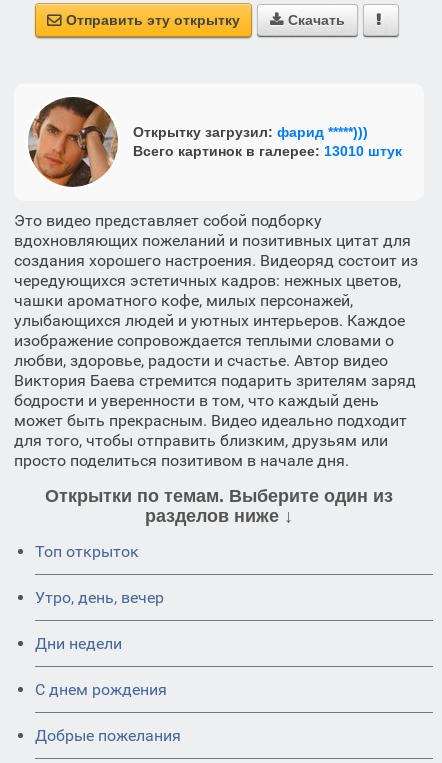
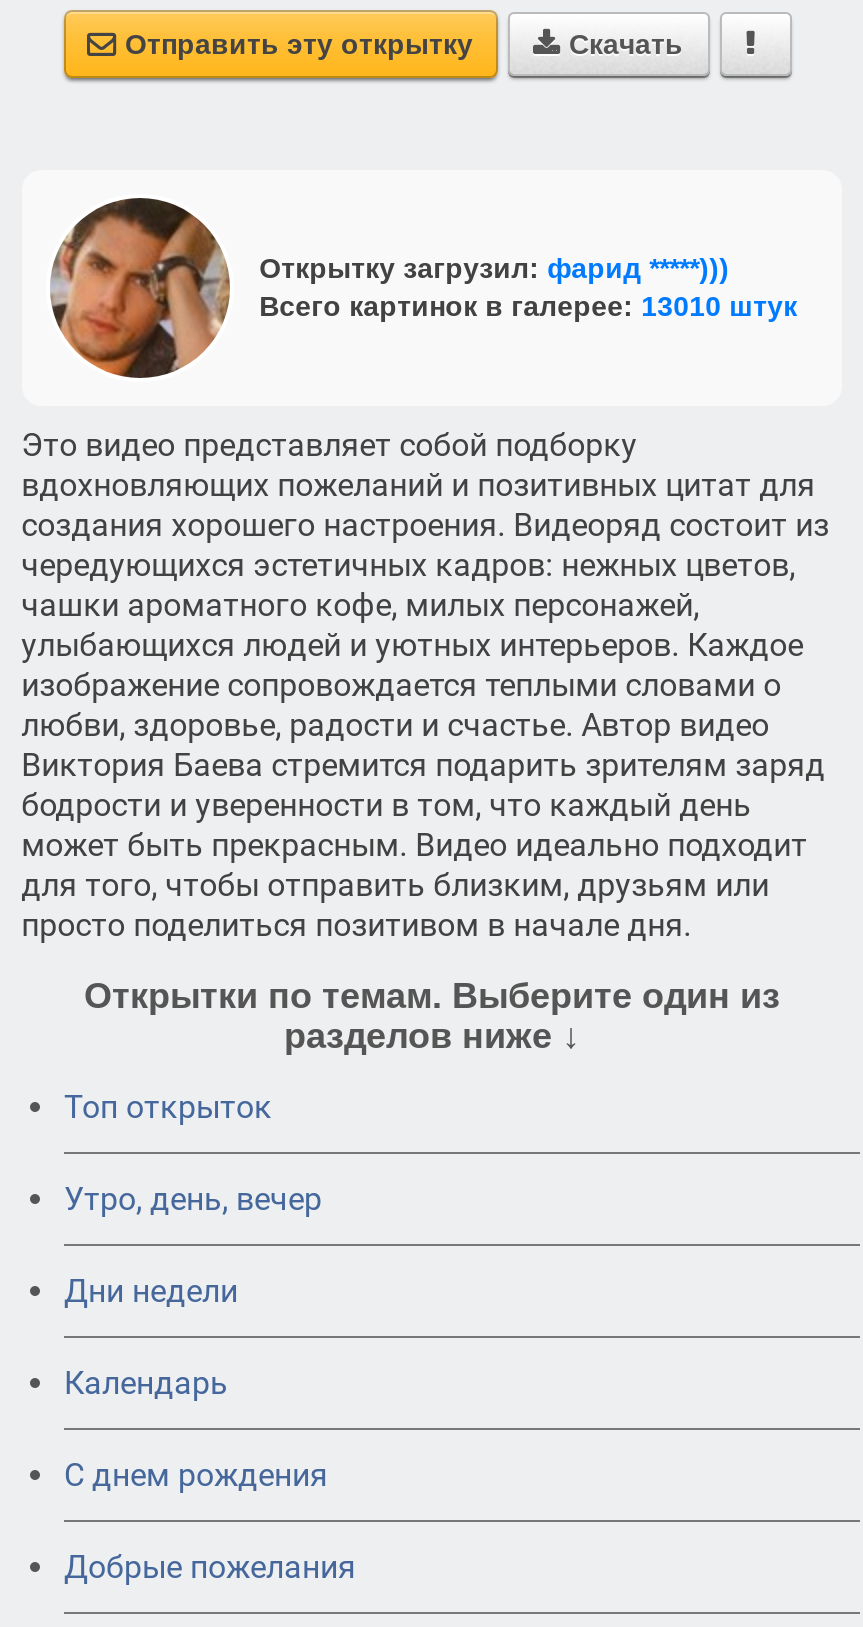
none -> [64,1364,228,1402] Календарь

